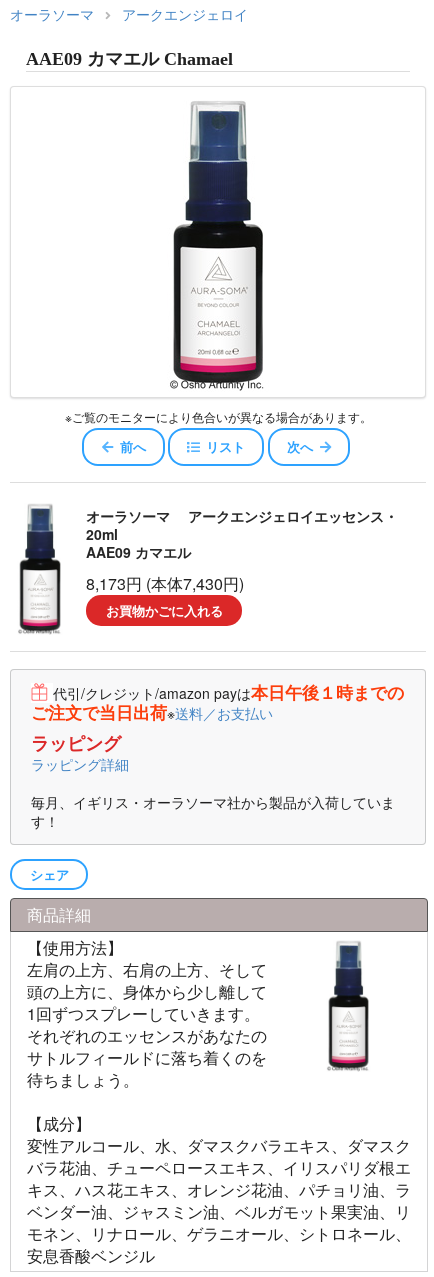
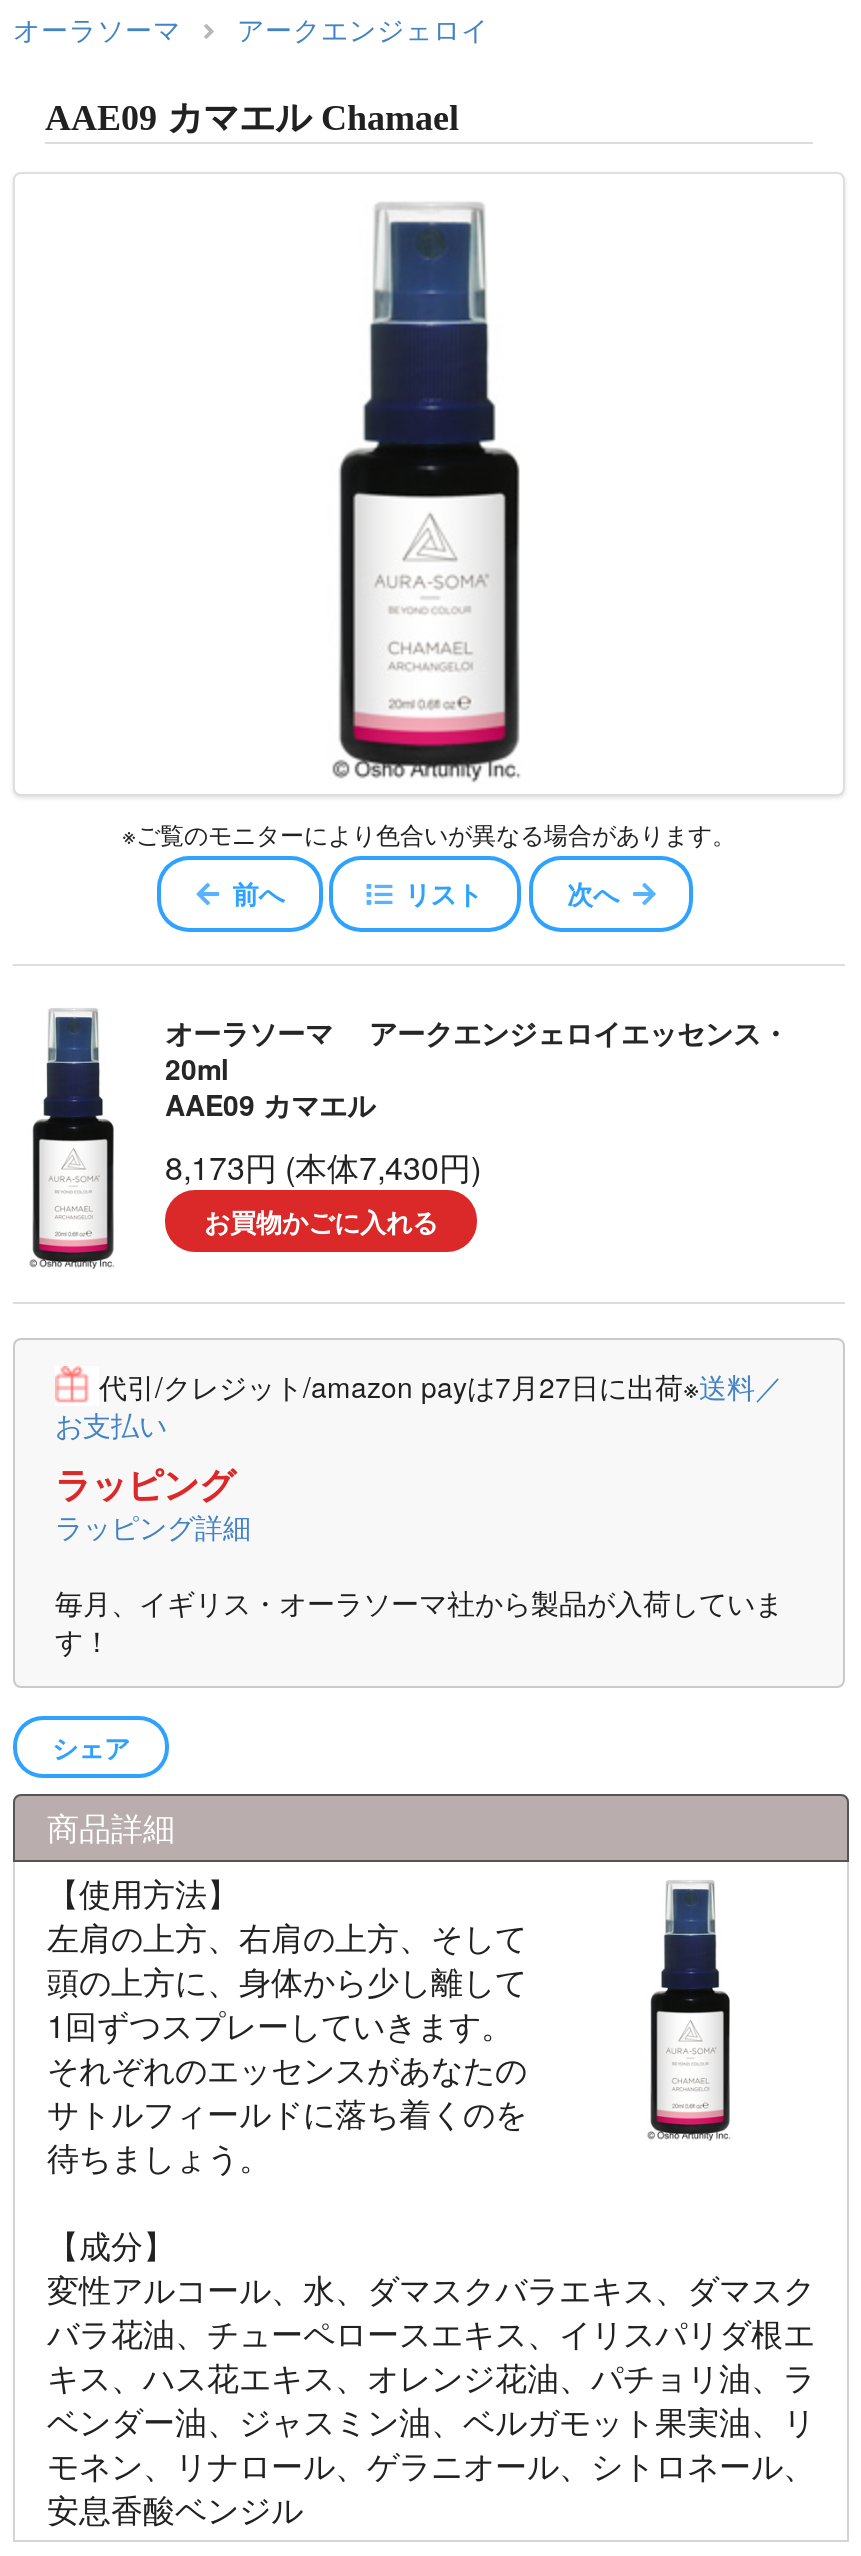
[31,680,404,724] 代引/クレジット/amazon payは本日午後１時までの | ご注文で当日出荷※送料／お支払い -> [55,1366,783,1444] 代引/クレジット/amazon payは7月27日に出荷※送料／ | お支払い

